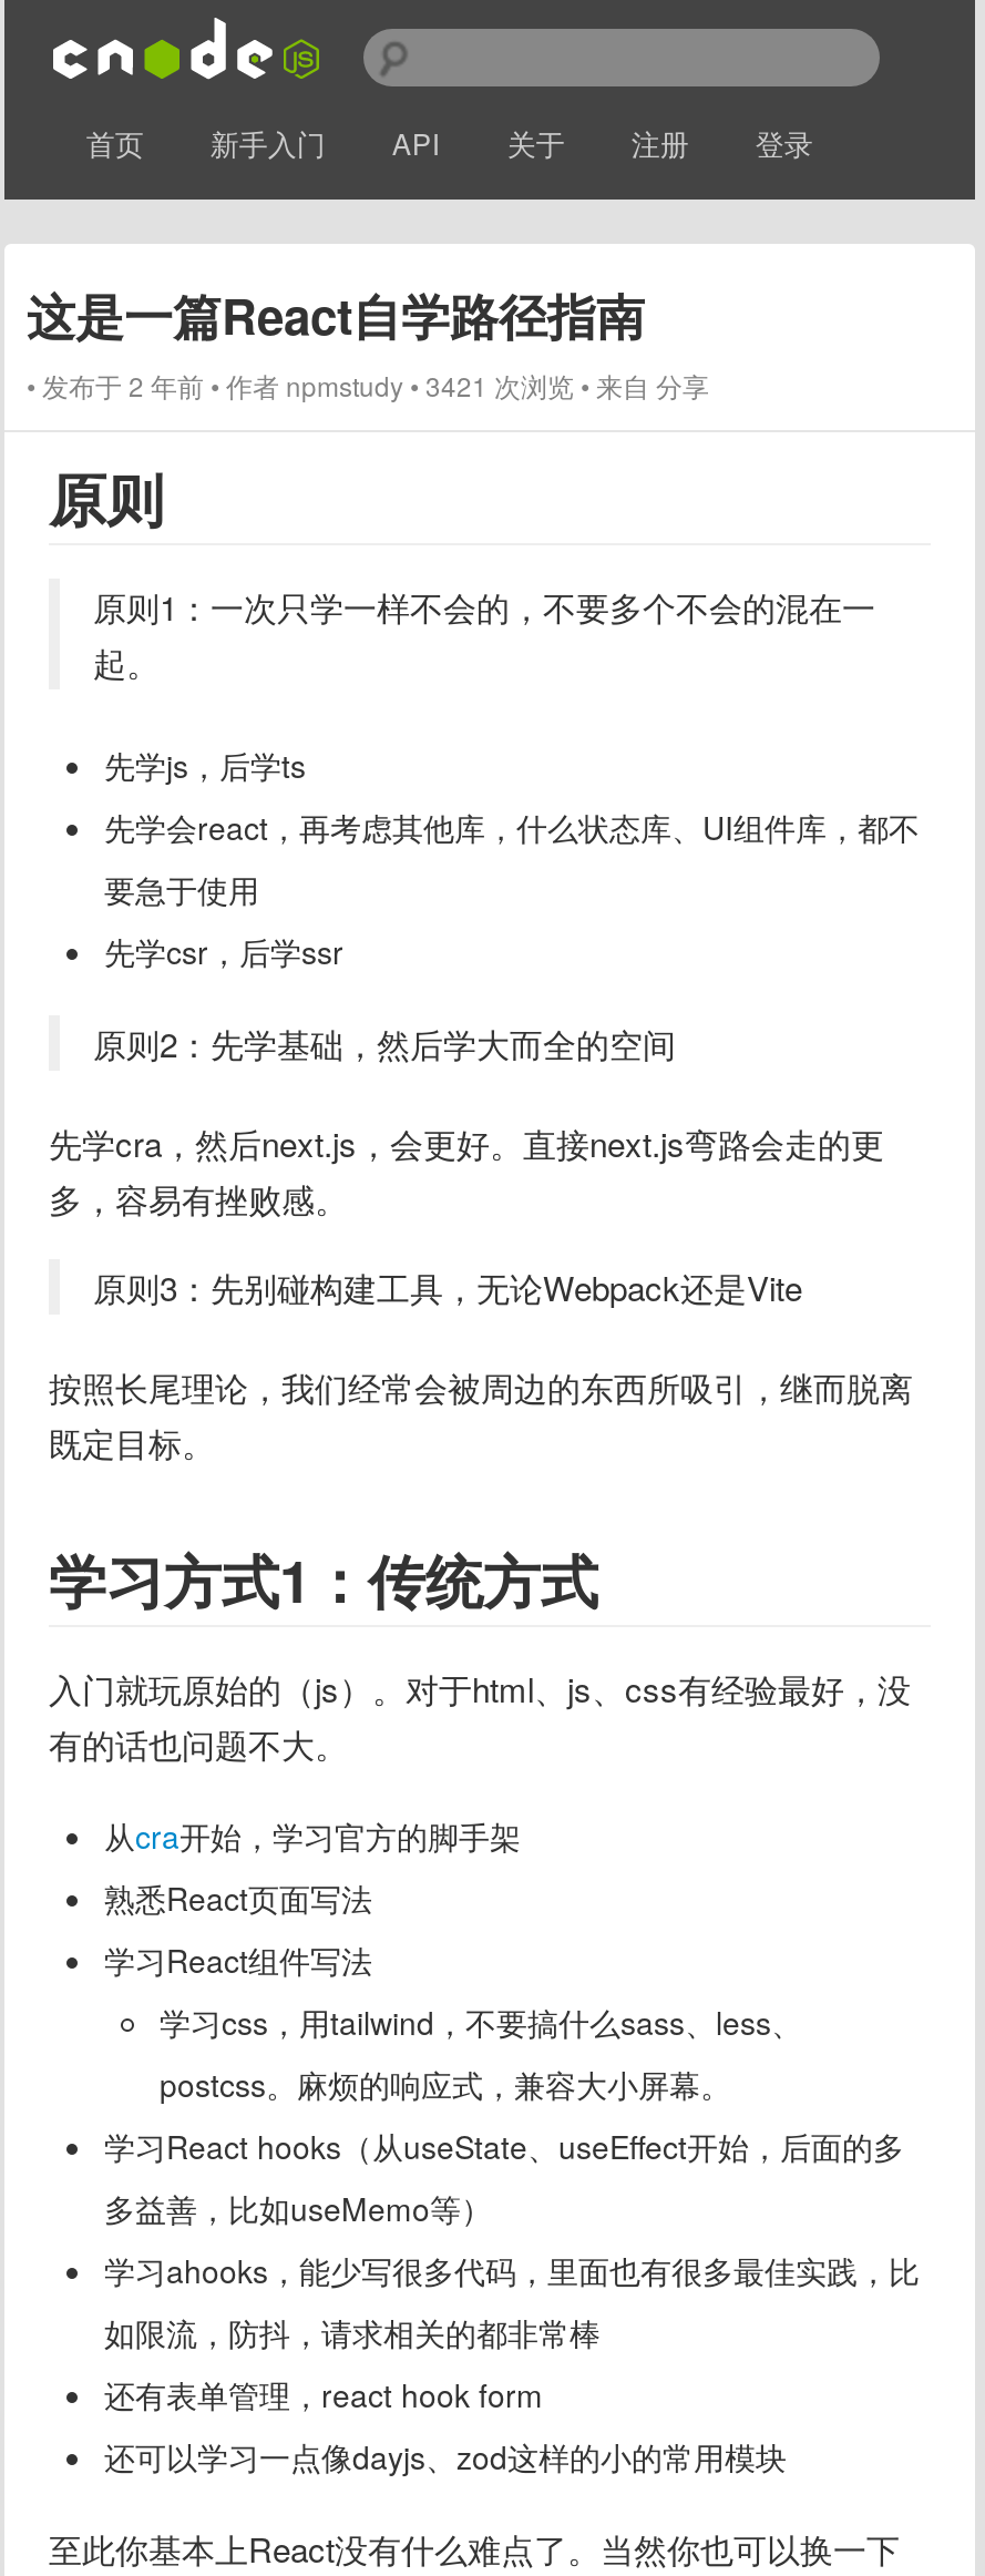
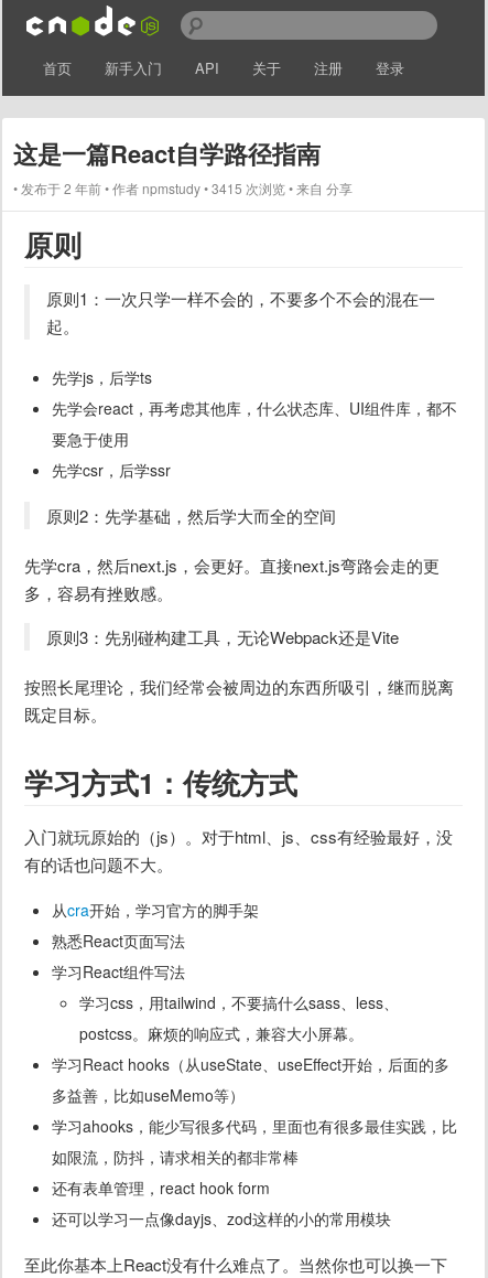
[35,366,709,403] 发布于 2 年前 作者npmstudy 3421 次浏览 来自 分享 -> [18,179,353,197] 发布于 2 年前 作者npmstudy 3415 次浏览 来自 分享

